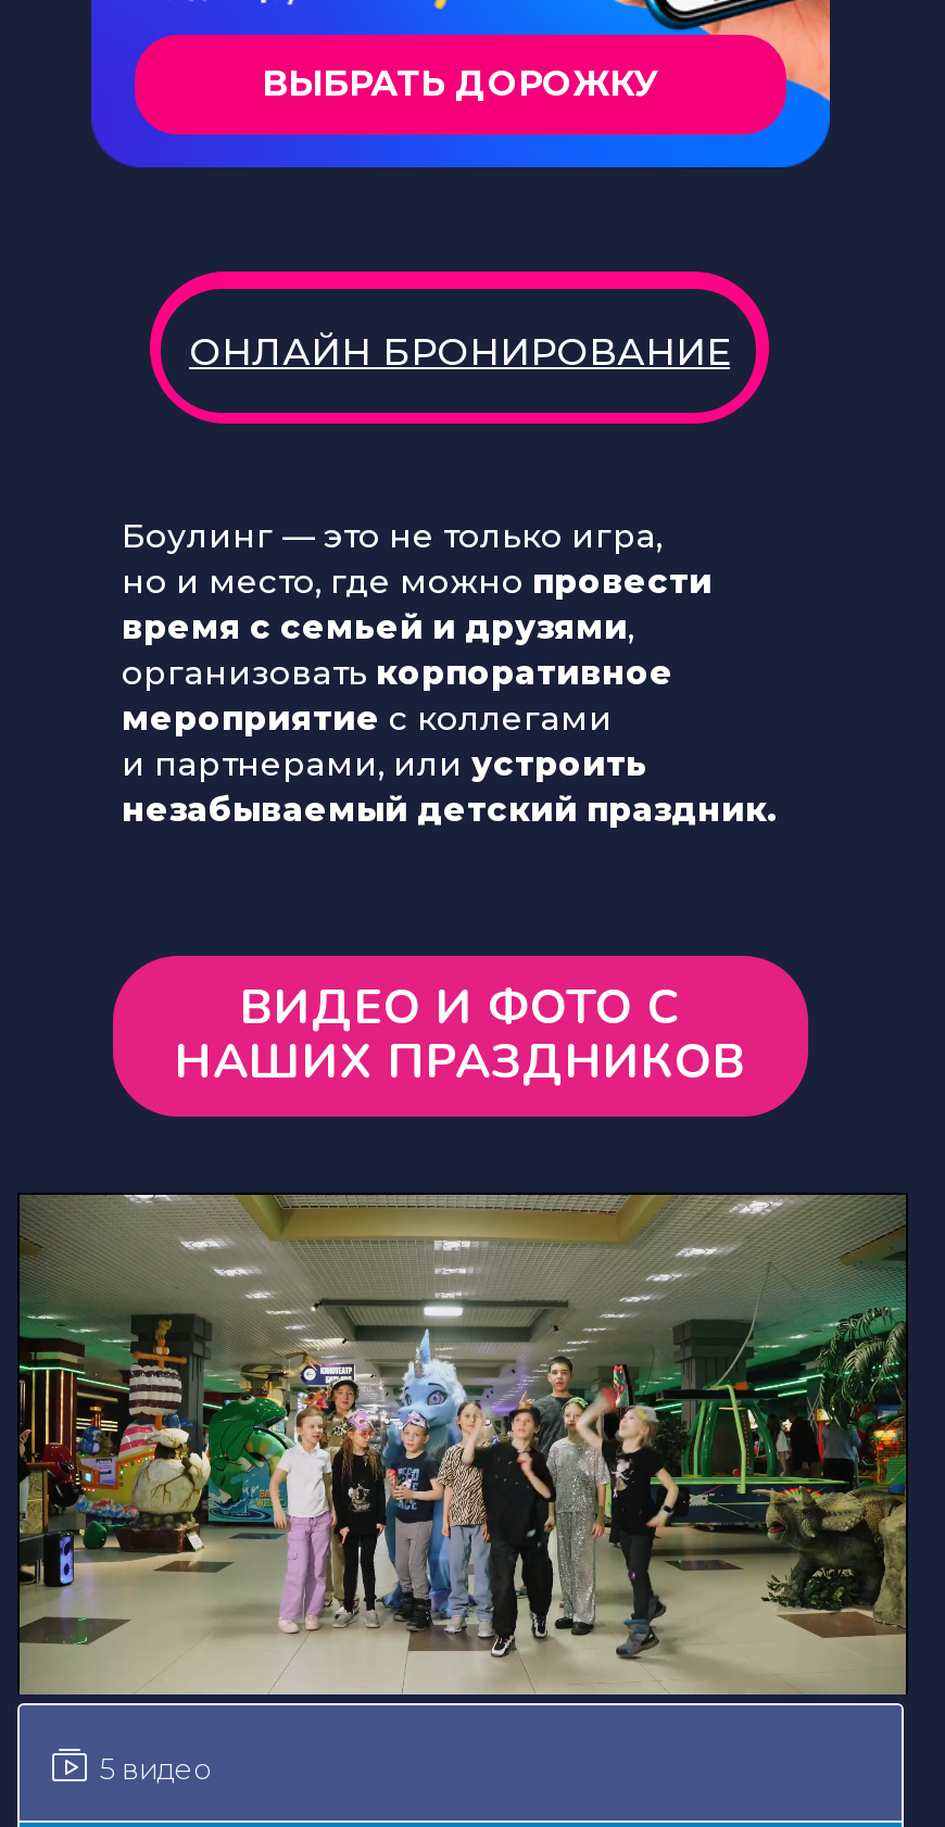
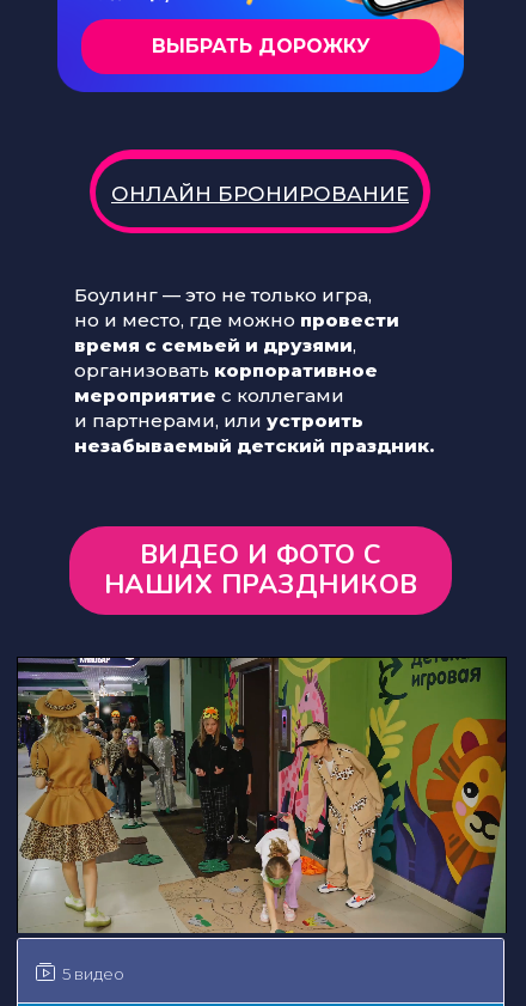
[20,1195,906,1694] [image] -> [17,658,506,933] [image]

